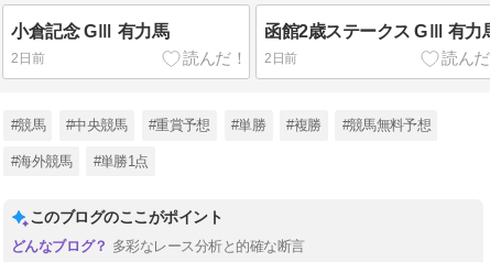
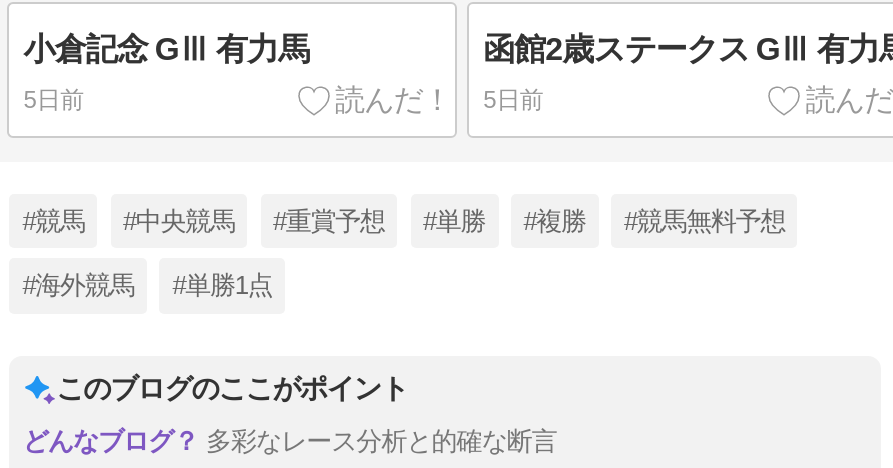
[11,51,44,66] 2日前 -> [24,85,83,113] 5日前
[264,51,297,66] 2日前 -> [483,85,543,113] 5日前

